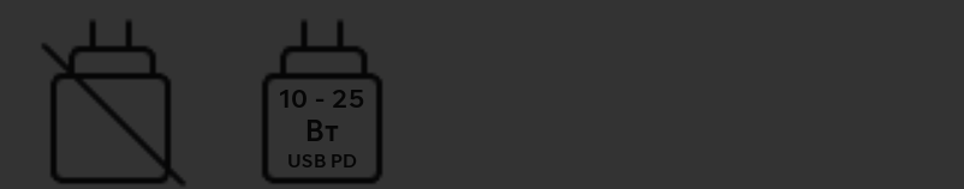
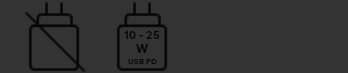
[305,115,339,148] Вт -> [136,42,148,56] W

